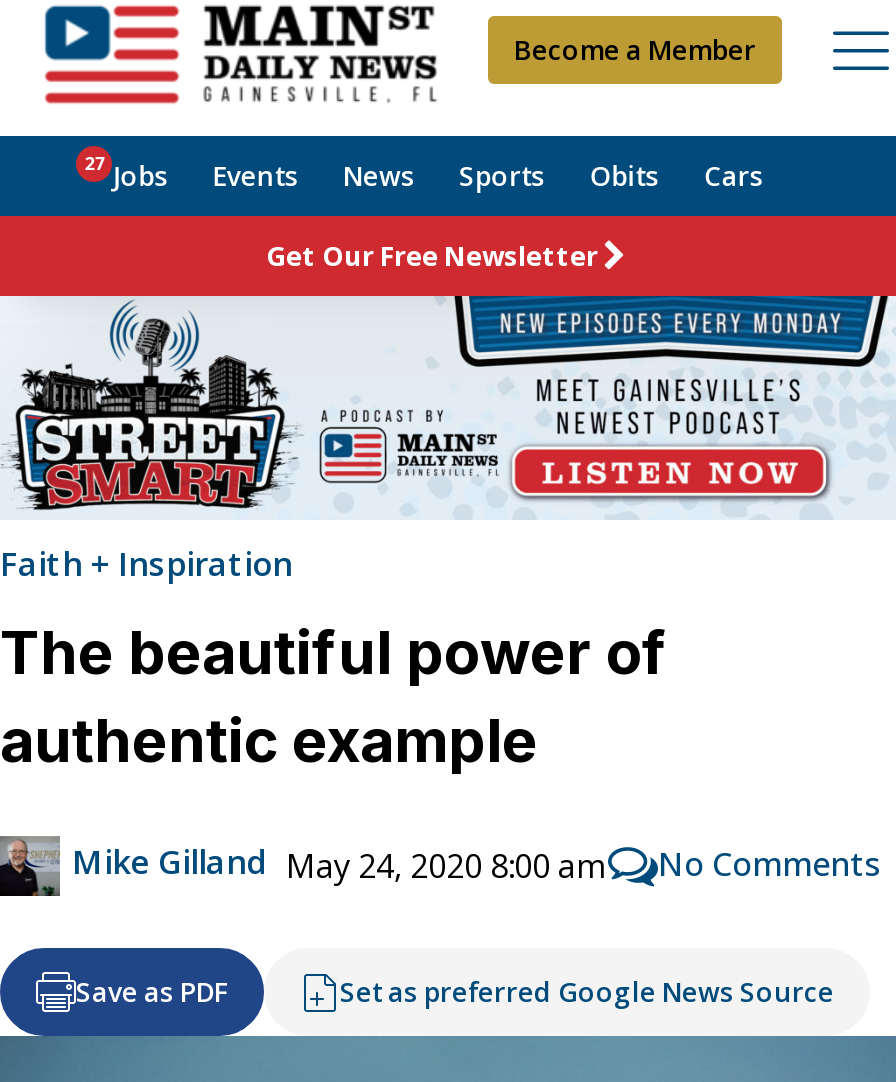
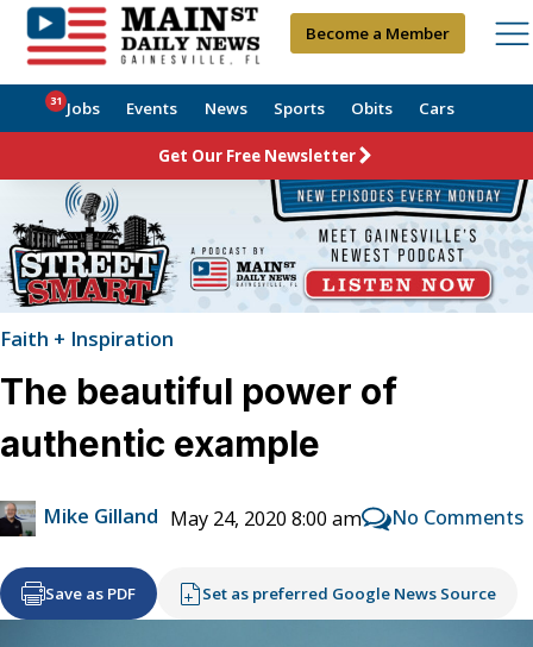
[85,150,764,194] 27 Jobs Events News Sports Obits Cars -> [50,93,454,119] 31 Jobs Events News Sports Obits Cars

